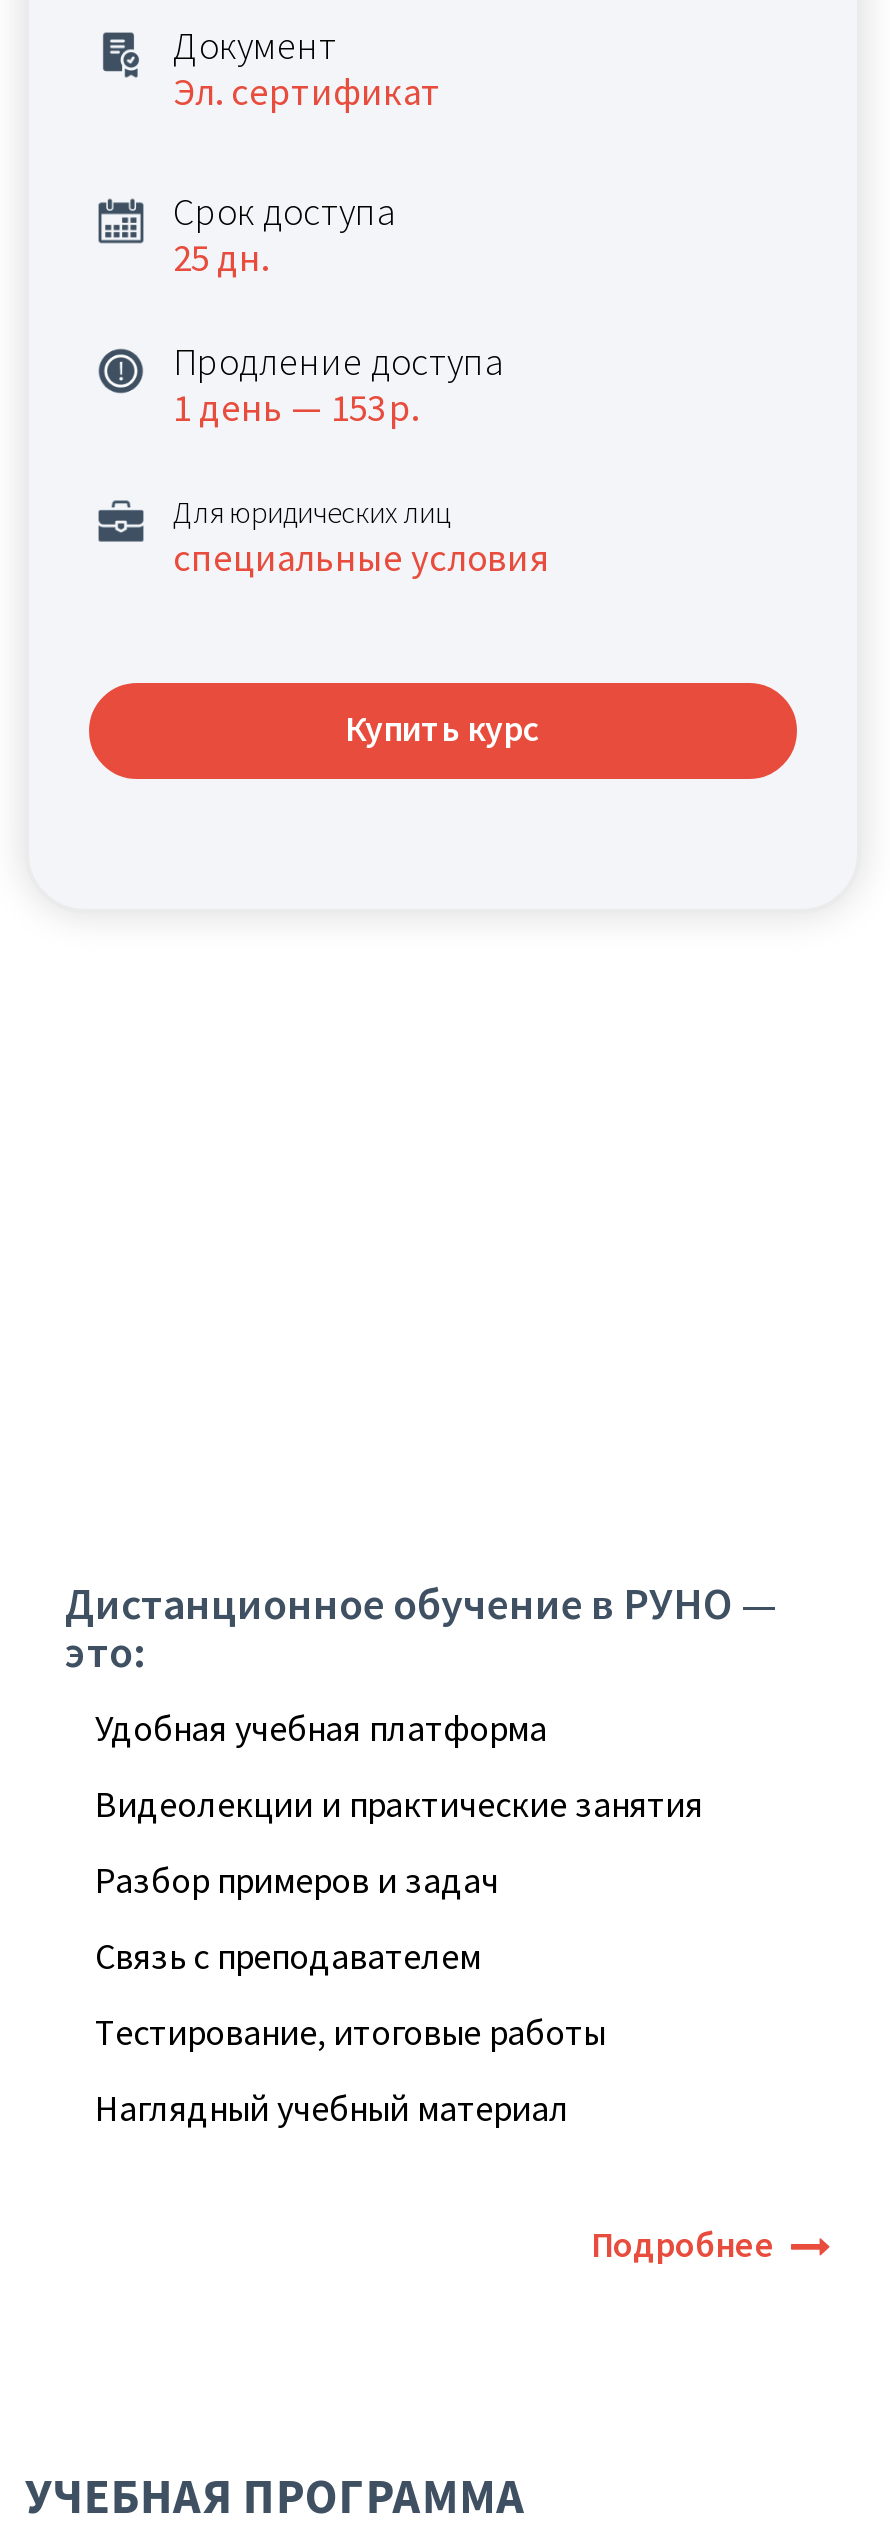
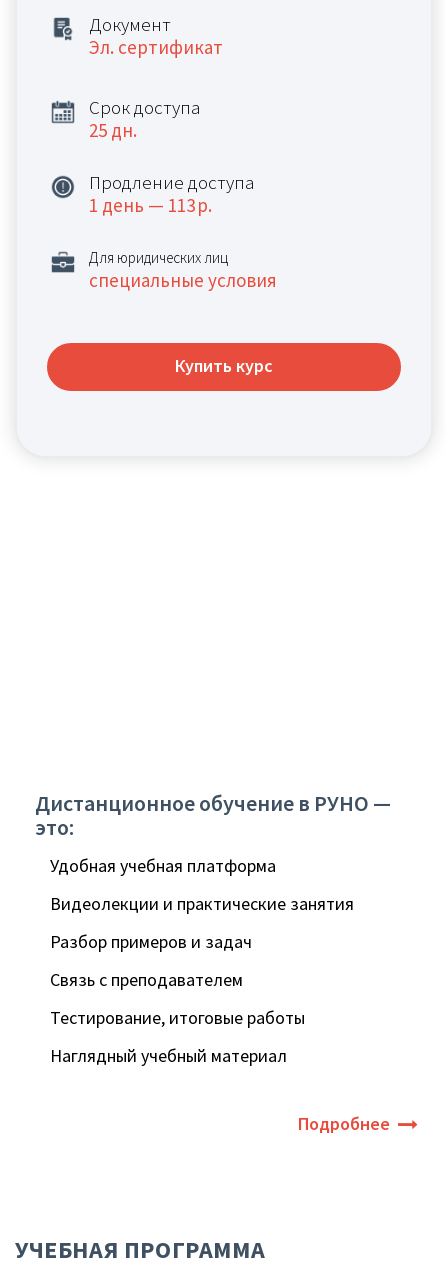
[173,383,419,431] 1 день — 153 р. -> [89,193,212,217] 1 день — 113 р.

